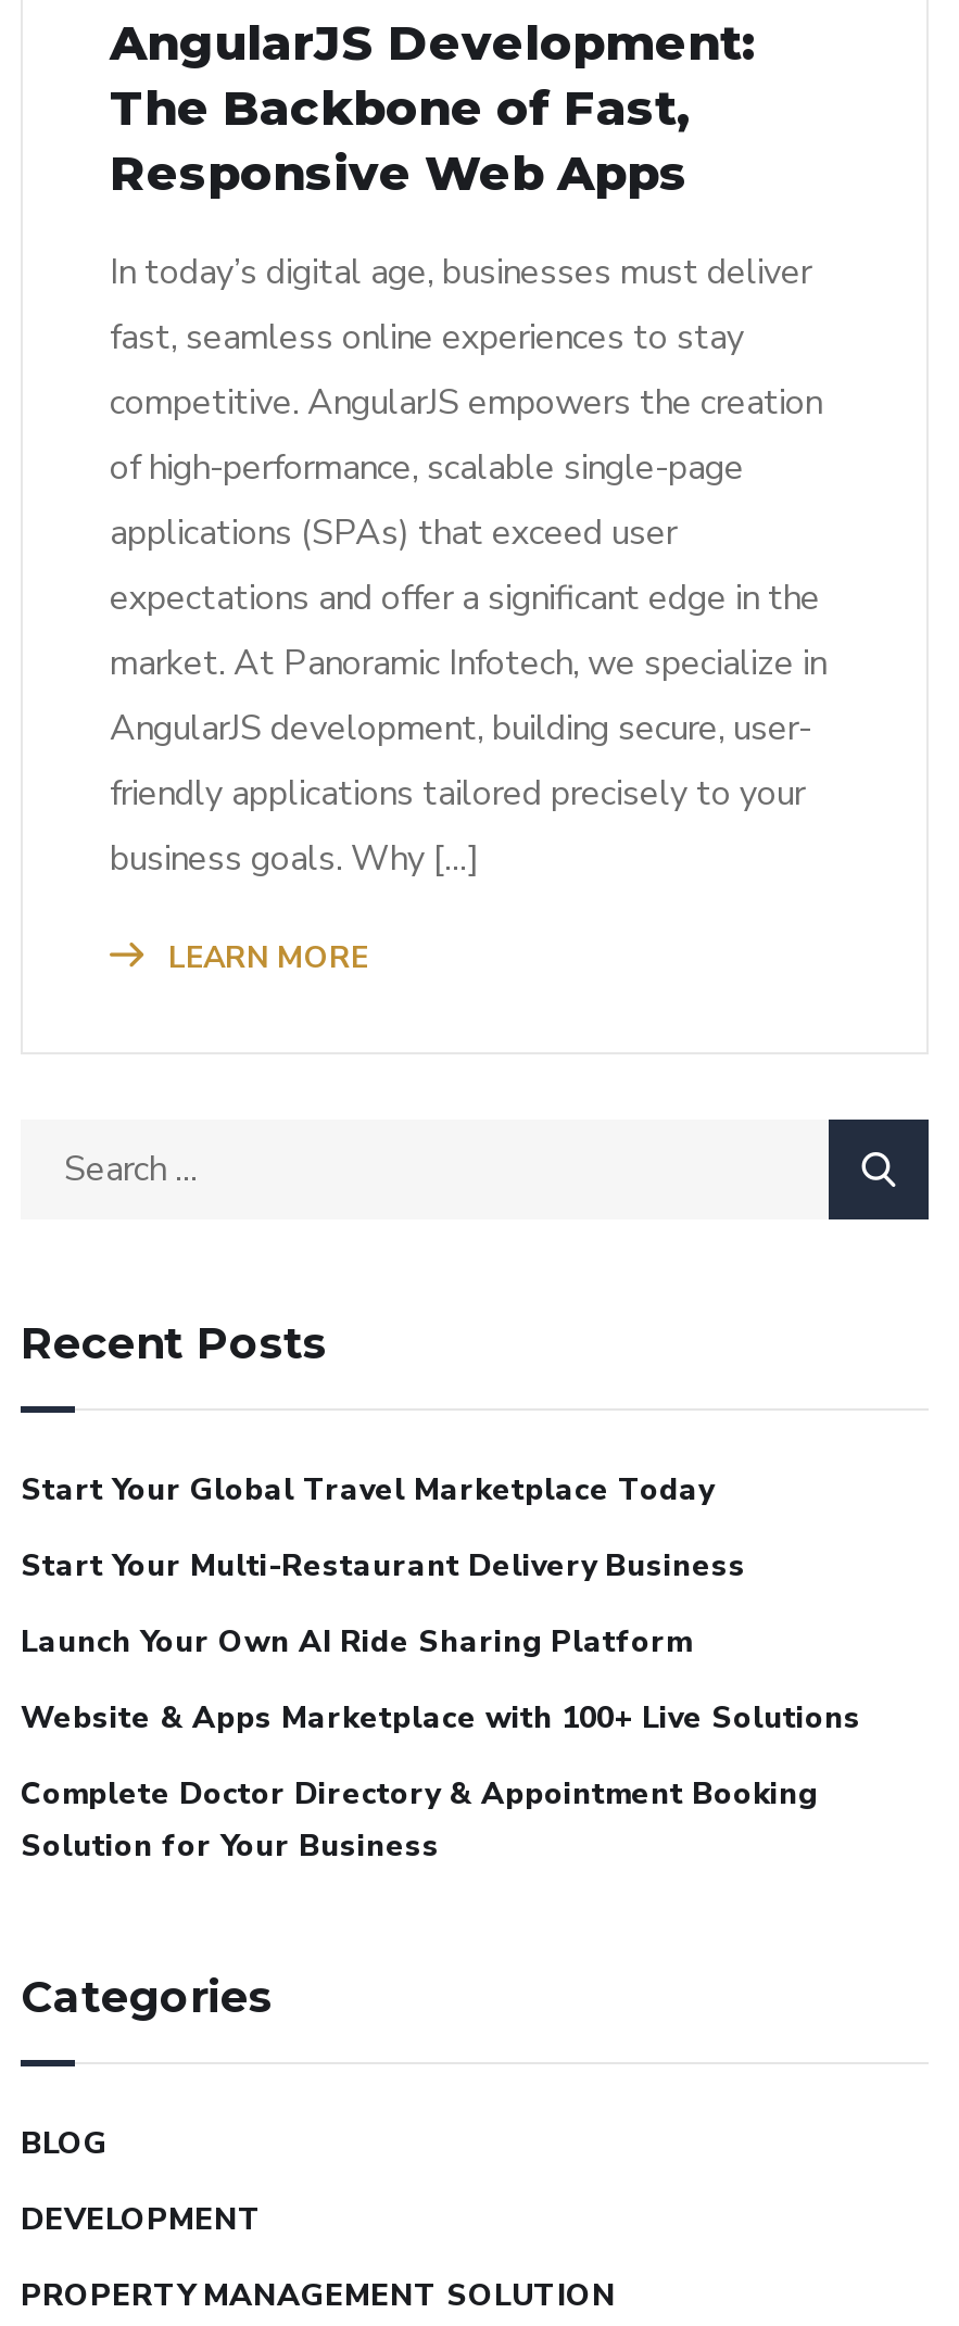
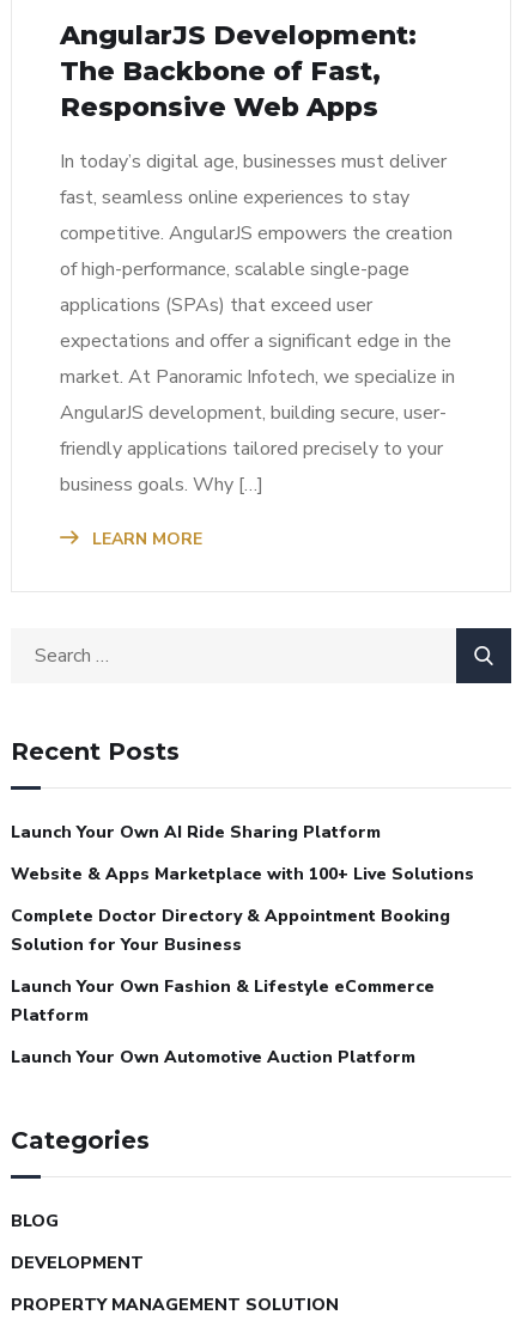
[21,1470,746,1587] Start Your Global Travel Marketplace Today | Start Your Multi-Restaurant Delivery Business -> none
moved [21,1622,861,1868] -> [11,821,474,957]: Launch Your Own AI Ride Sharing Platform | Website & Apps Marketplace with 100+ Live Solutions | Complete Doctor Directory & Appointment Booking | Solution for Your Business
none -> [11,976,435,1069] Launch Your Own Fashion & Lifestyle eCommerce | Platform | Launch Your Own Automotive Auction Platform

